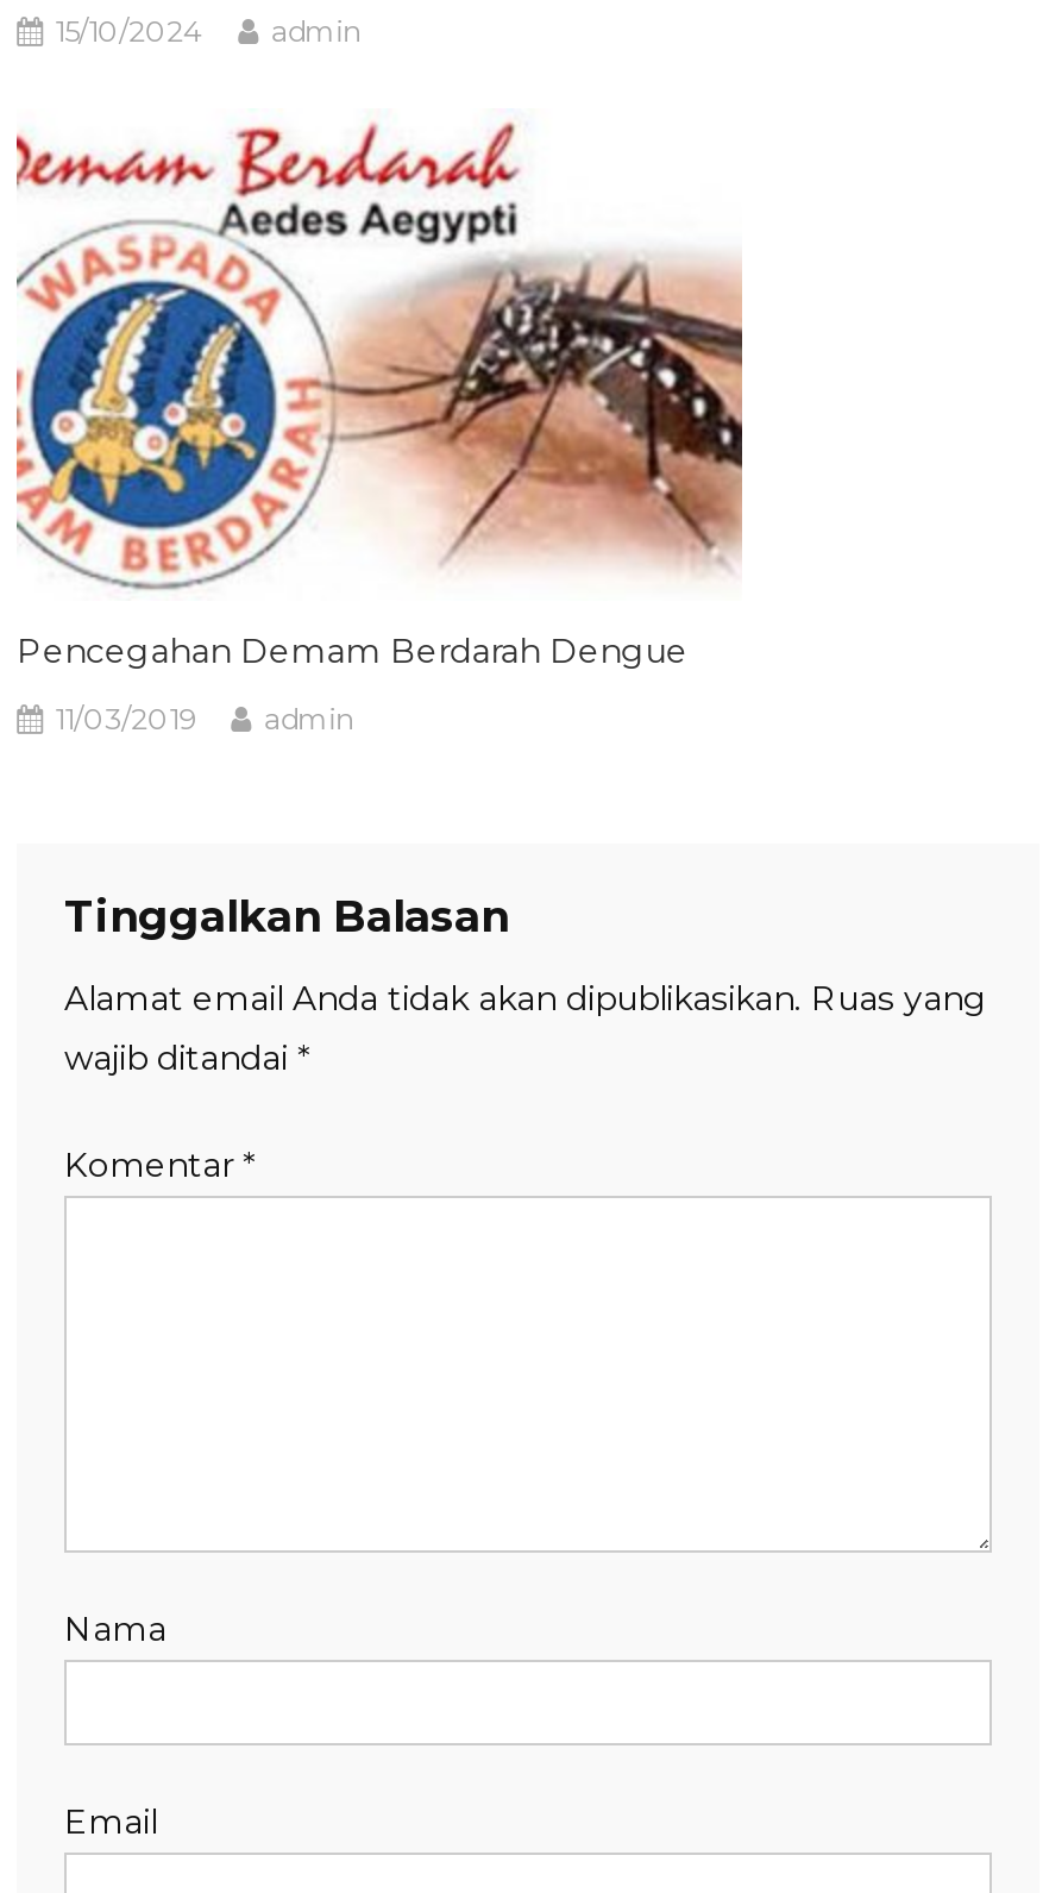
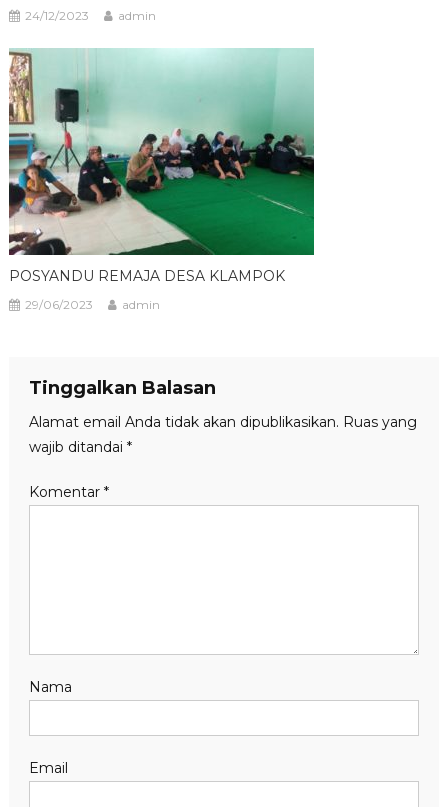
[55,14,362,49] 15/10/2024 admin -> [25,8,156,23] 24/12/2023 admin
[14,108,744,673] [image] | Pencegahan Demam Berdarah Dengue -> [8,48,315,285] [image] | POSYANDU REMAJA DESA KLAMPOK
[55,702,355,737] 11/03/2019 admin -> [25,297,160,312] 29/06/2023 admin

